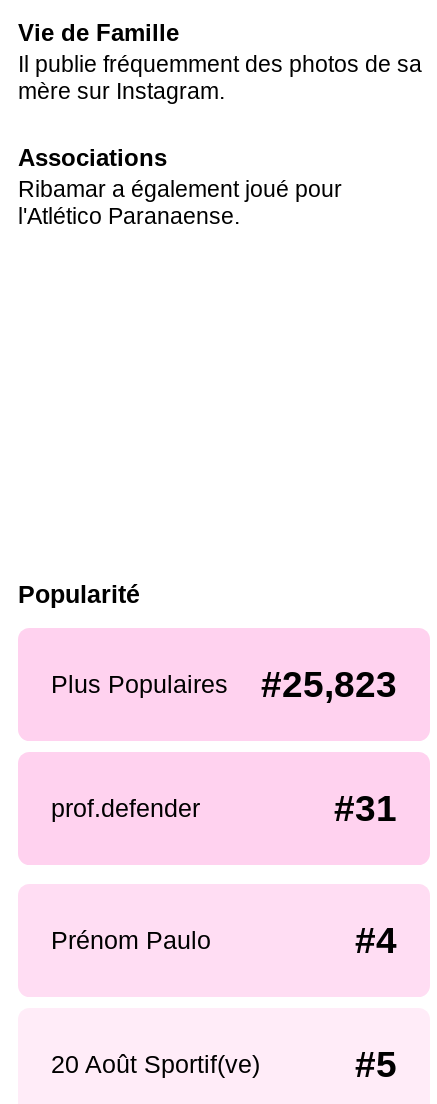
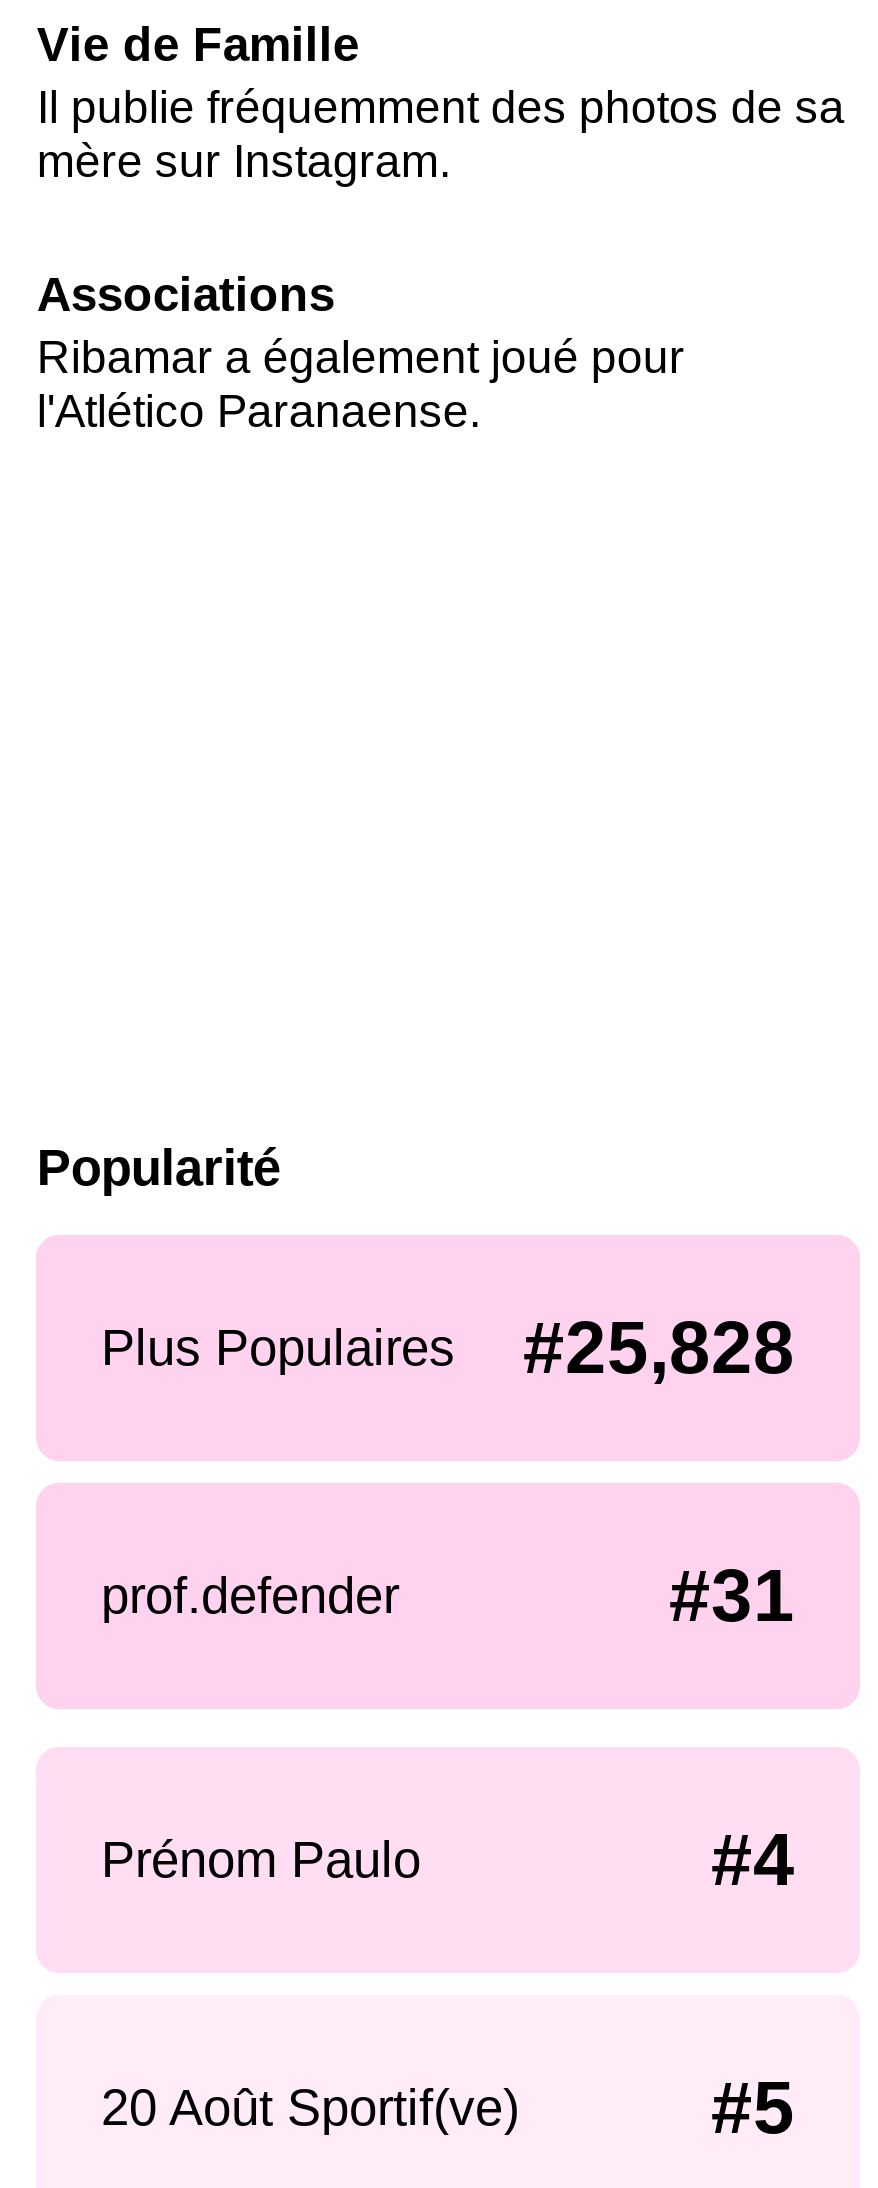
[50,664,397,705] Plus Populaires #25,823 -> [101,1307,795,1389] Plus Populaires #25,828

